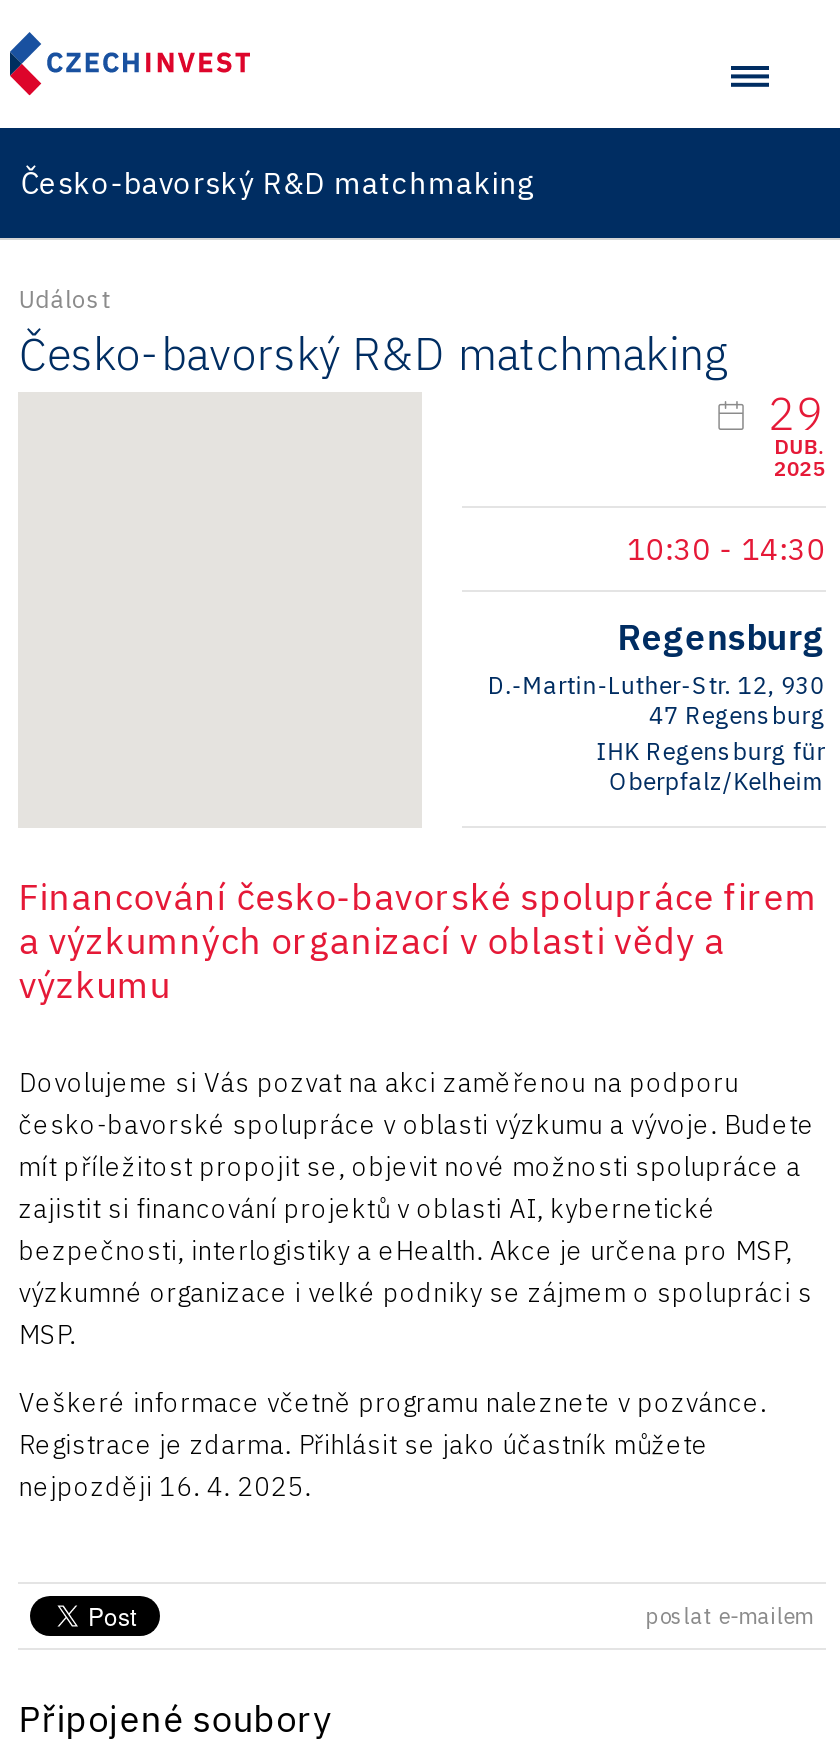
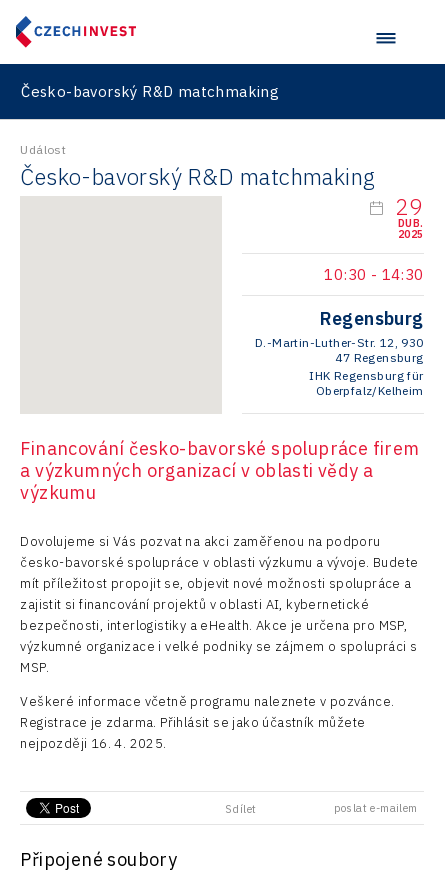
none -> [225,802,256,816] Sdílet

